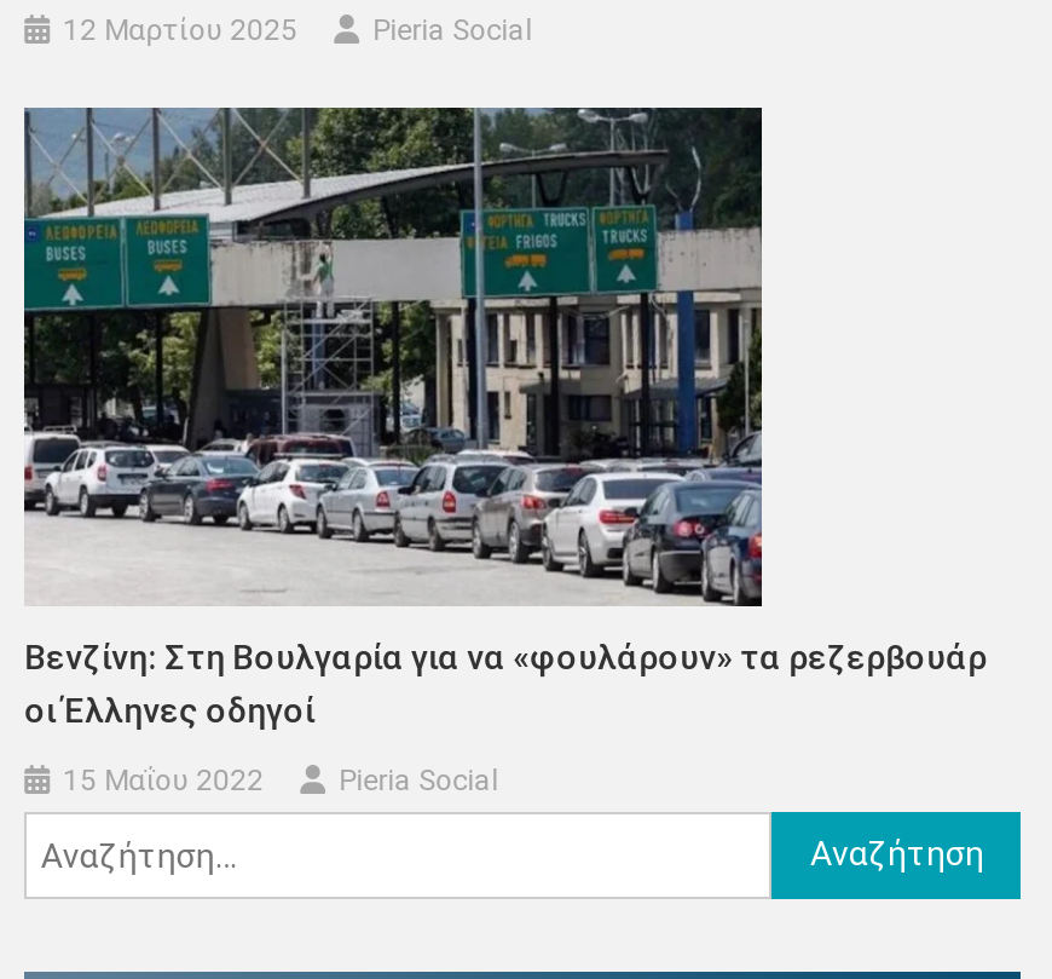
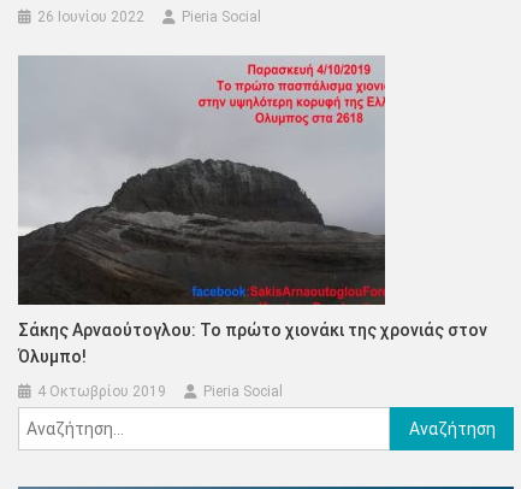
[63,14,298,48] 12 Μαρτίου 2025 -> [37,9,145,26] 26 Ιουνίου 2022
[22,105,987,730] [image] | Βενζίνη: Στη Βουλγαρία για να «φουλάρουν» τα ρεζερβουάρ | οι Έλληνες οδηγοί -> [17,55,487,366] [image] | Σάκης Αρναούτογλου: Το πρώτο χιονάκι της χρονιάς στον | Όλυμπο!
[63,764,264,798] 15 Μαΐου 2022 -> [37,383,166,400] 4 Οκτωβρίου 2019

